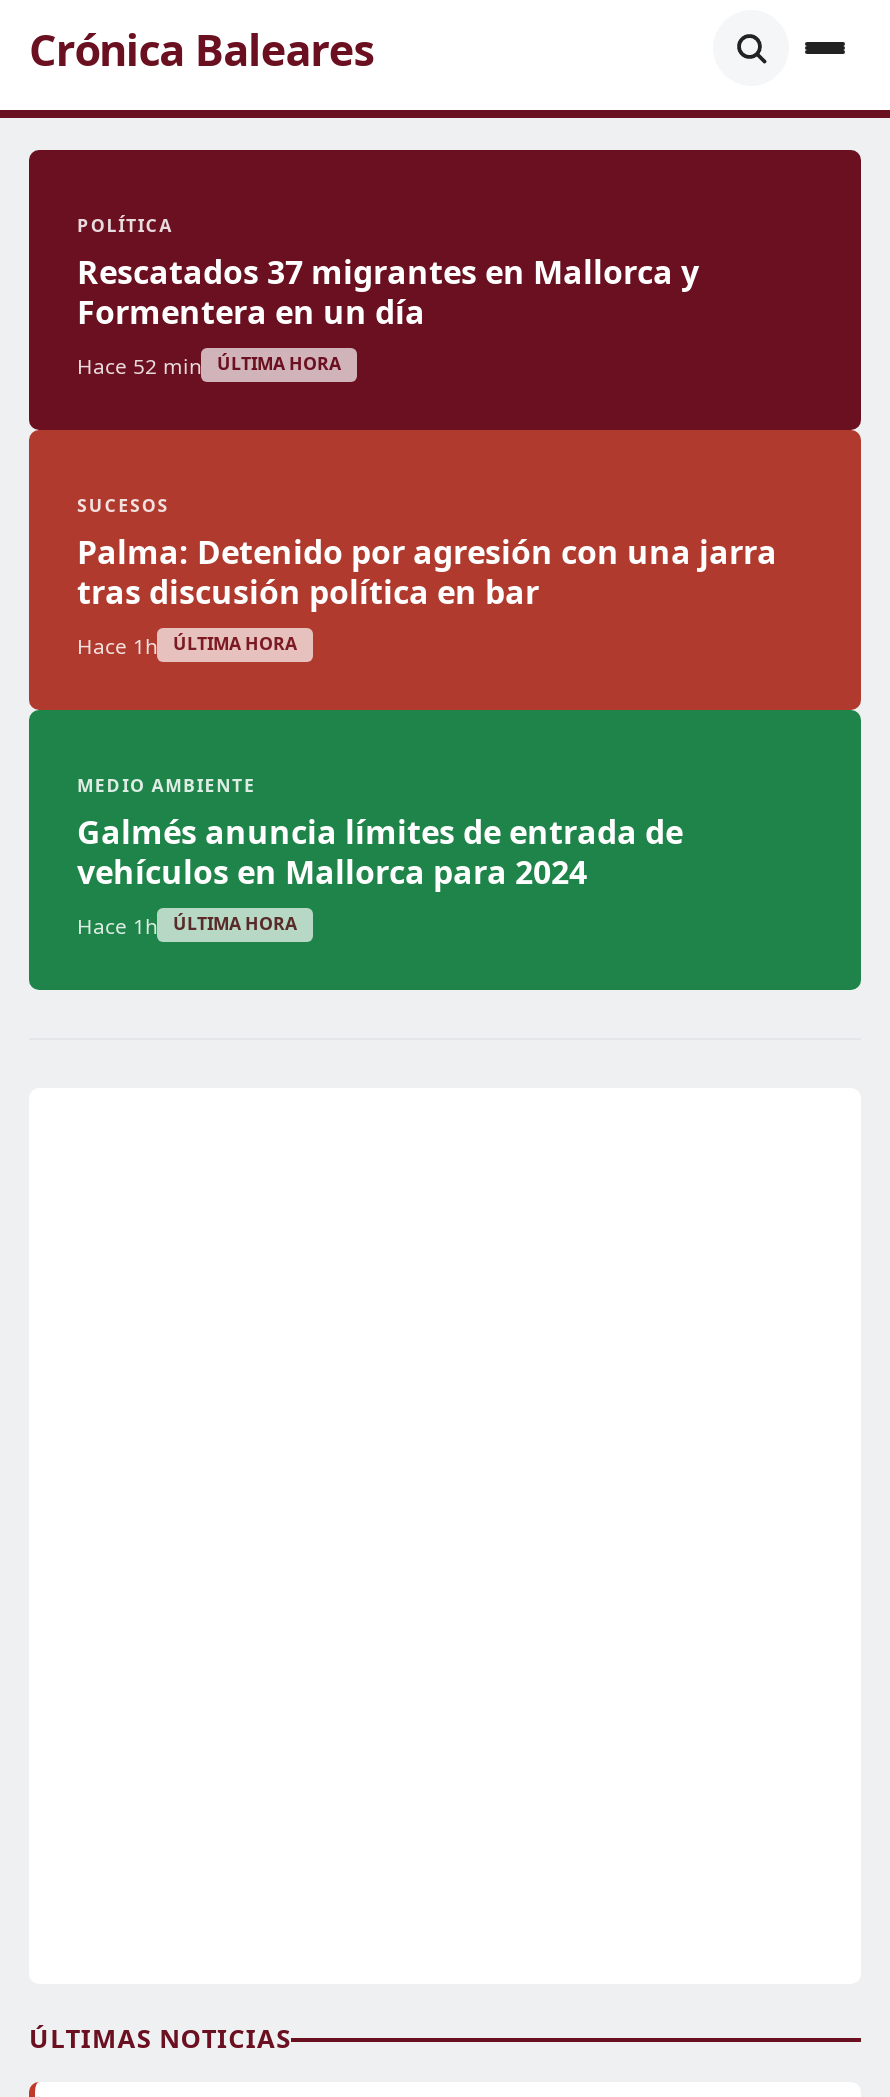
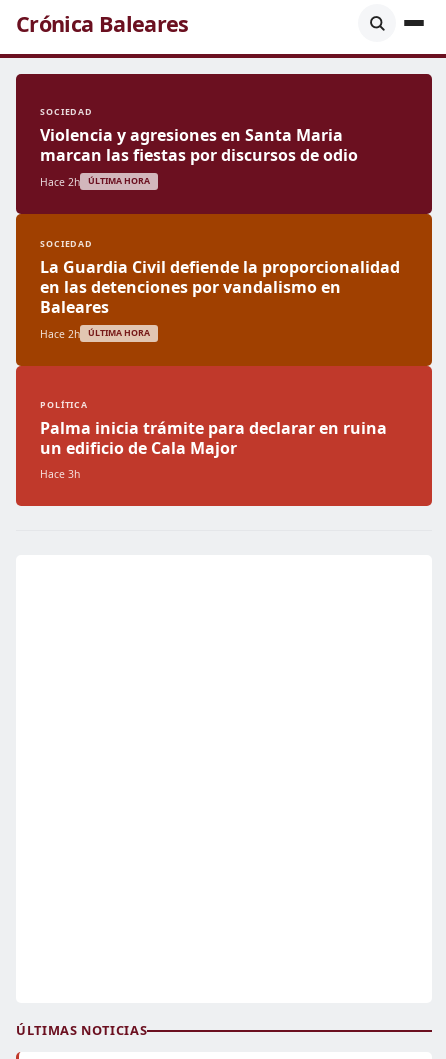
[77,214,699,379] POLÍTICA | Rescatados 37 migrantes en Mallorca y | Formentera en un día | Hace 52 min -> [40,106,358,188] SOCIEDAD | Violencia y agresiones en Santa Maria | marcan las fiestas por discursos de odio | Hace 2h
[27,430,863,992] [image] | SUCESOS | Palma: Detenido por agresión con una jarra | tras discusión política en bar | Hace 1h -> [15,215,433,507] [image] | SOCIEDAD | La Guardia Civil defiende la proporcionalidad | en las detenciones por vandalismo en | Baleares | Hace 2h
[77,774,683,939] MEDIO AMBIENTE | Galmés anuncia límites de entrada de | vehículos en Mallorca para 2024 | Hace 1h | ÚLTIMA HORA -> [40,399,387,481] POLÍTICA | Palma inicia trámite para declarar en ruina | un edificio de Cala Major | Hace 3h

